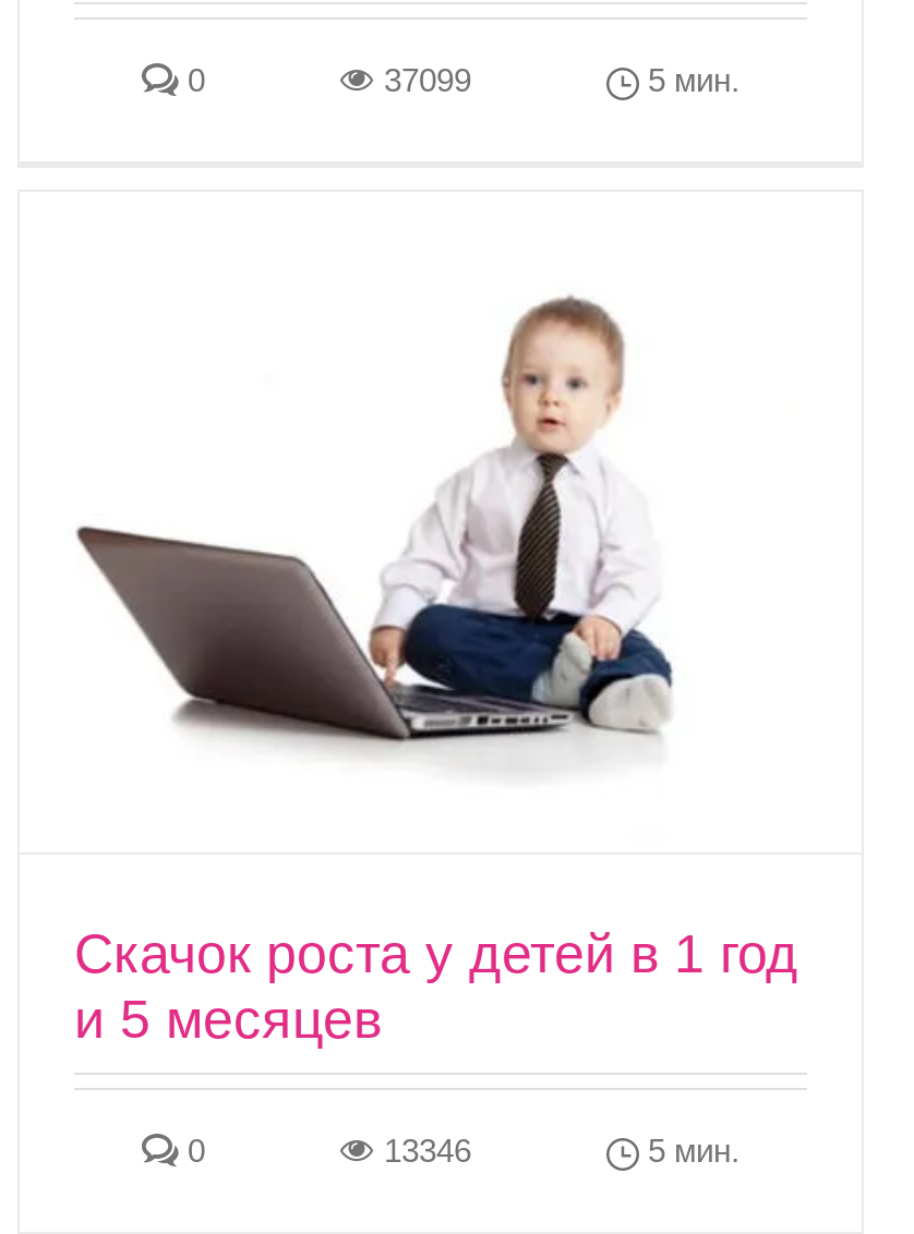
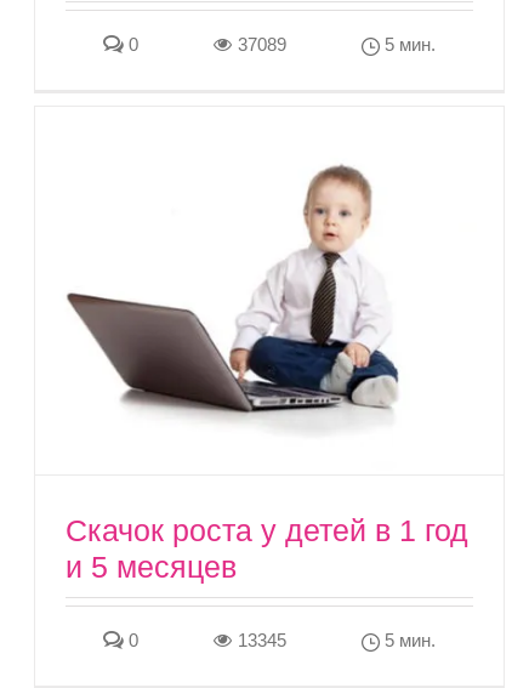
[384,61,471,99] 37099 -> [238,34,286,55] 37089
[384,1132,471,1169] 13346 -> [238,630,286,651] 13345

